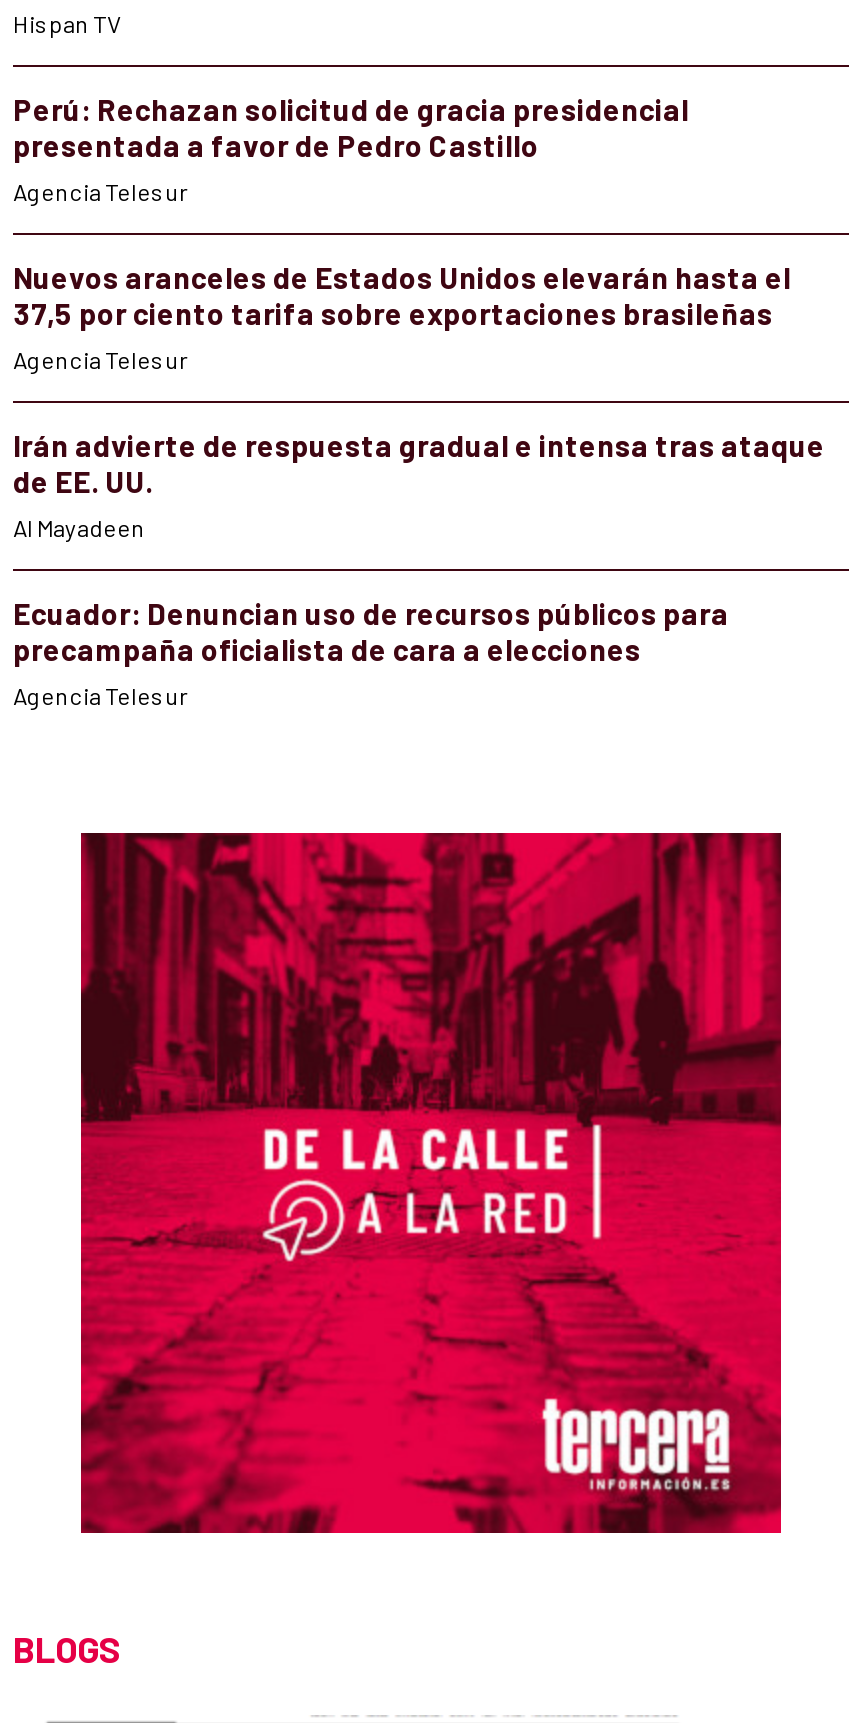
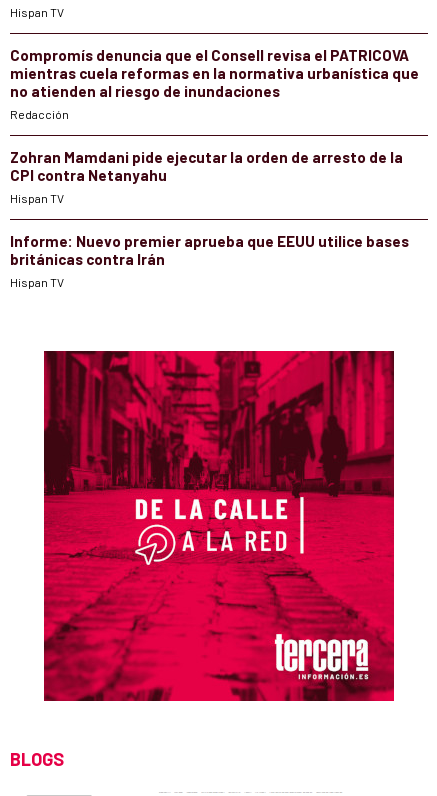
[13,91,825,709] Perú: Rechazan solicitud de gracia presidencial | presentada a favor de Pedro Castillo | Agencia Telesur | Nuevos aranceles de Estados Unidos elevarán hasta el | 37,5 por ciento tarifa sobre exportaciones brasileñas | Agencia Telesur | Irán advierte de respuesta gradual e intensa tras ataque | de EE. UU. | Al Mayadeen | Ecuador: Denuncian uso de recursos públicos para | precampaña oficialista de cara a elecciones | Agencia Telesur -> [10,46,419,289] Compromís denuncia que el Consell revisa el PATRICOVA | mientras cuela reformas en la normativa urbanística que | no atienden al riesgo de inundaciones | Redacción | Zohran Mamdani pide ejecutar la orden de arresto de la | CPI contra Netanyahu | Hispan TV | Informe: Nuevo premier aprueba que EEUU utilice bases | británicas contra Irán | Hispan TV

